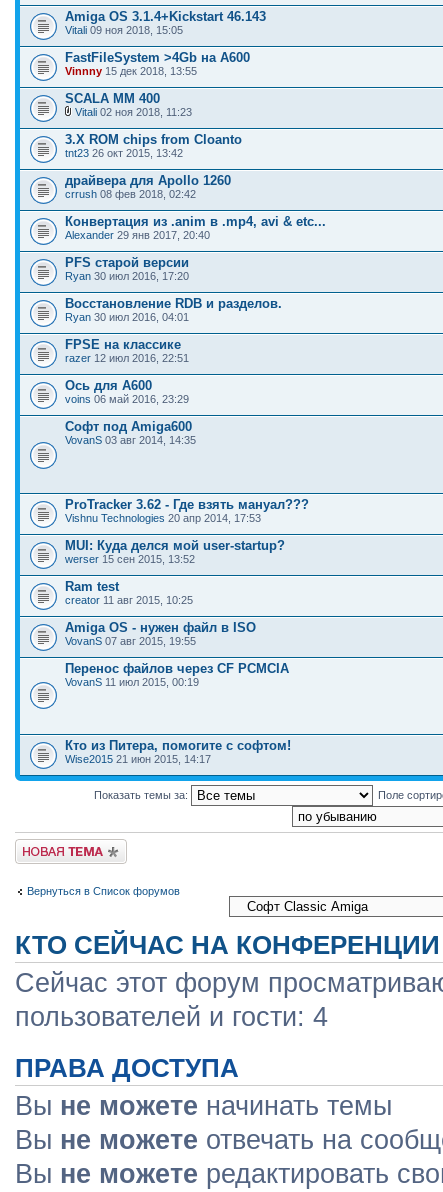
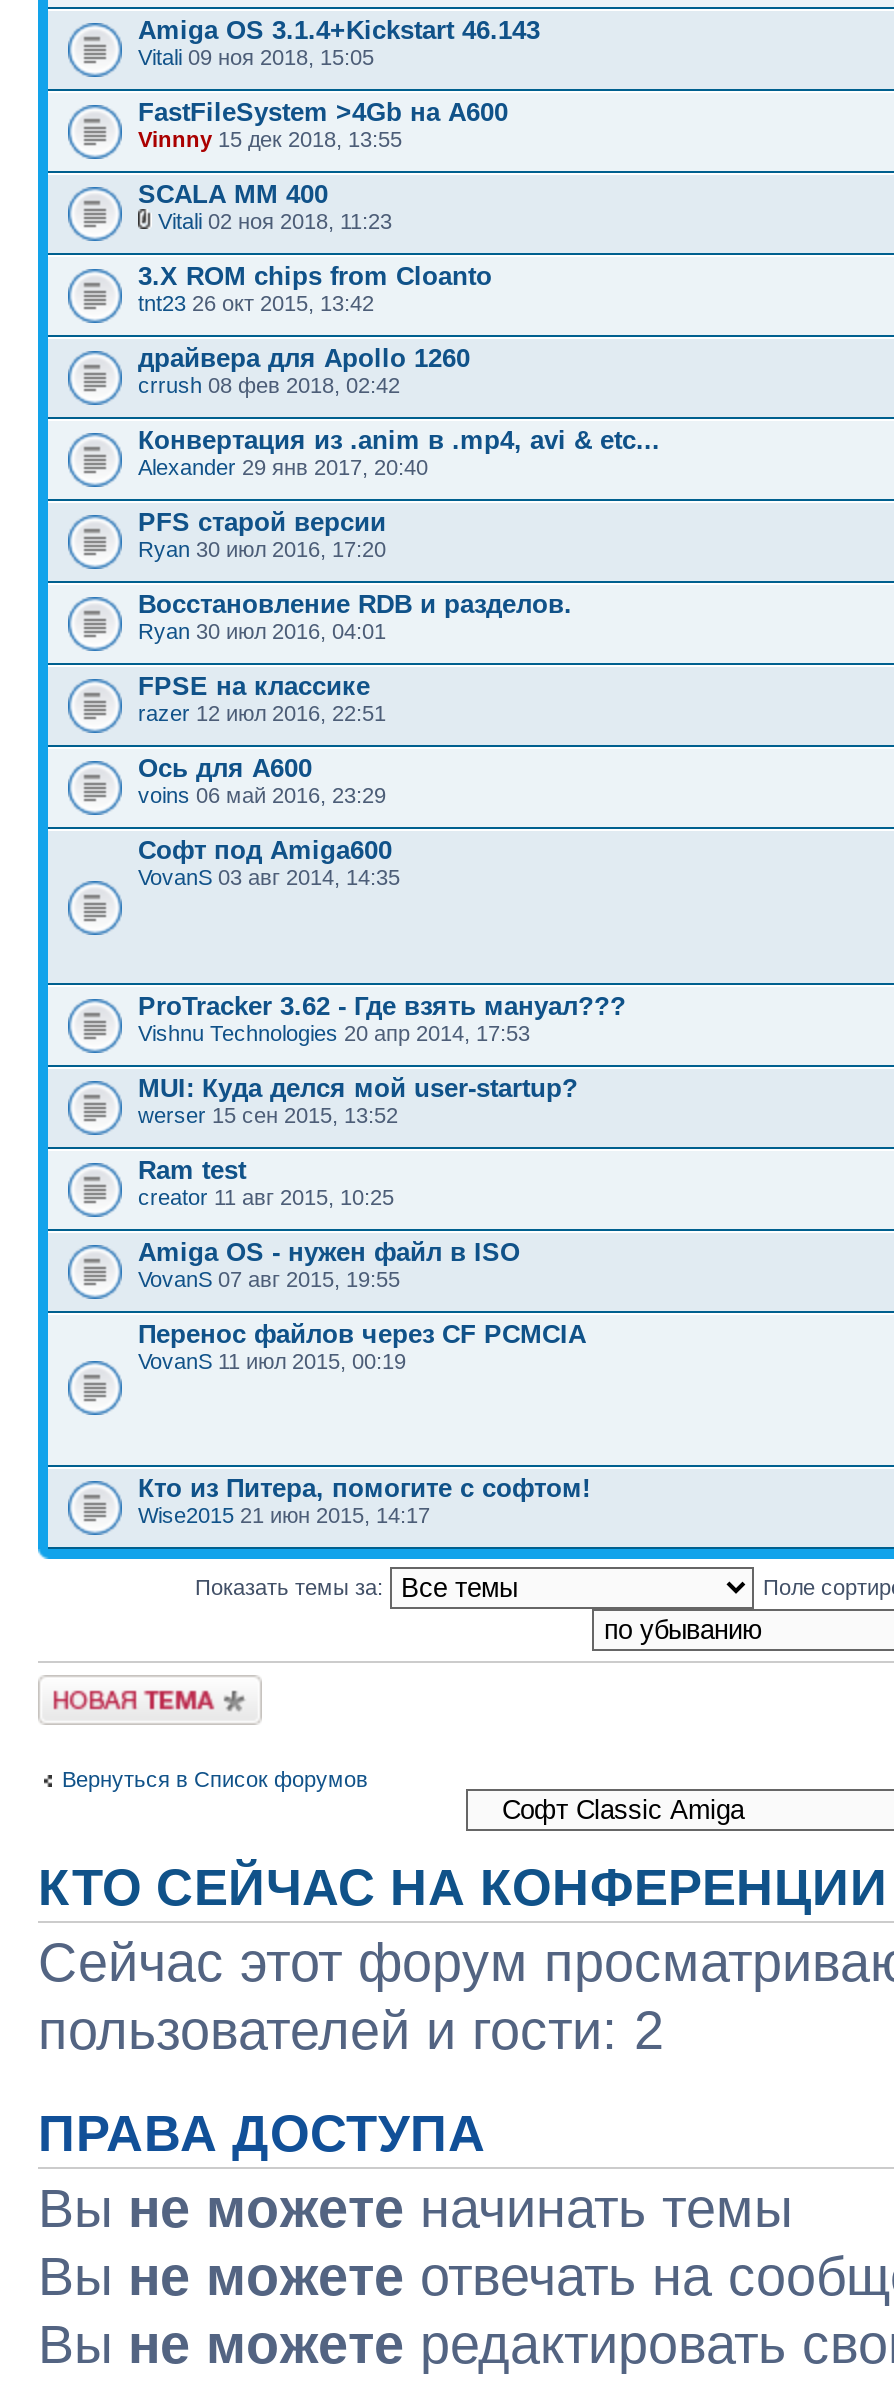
[15,1002,328,1032] пользователей и гости: 4 -> [38,2002,664,2062] пользователей и гости: 2

